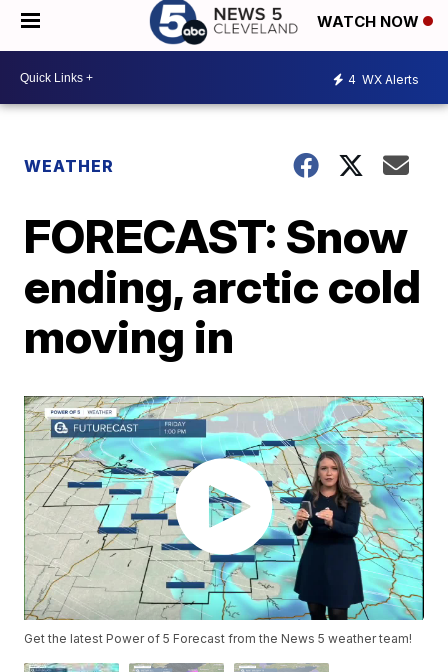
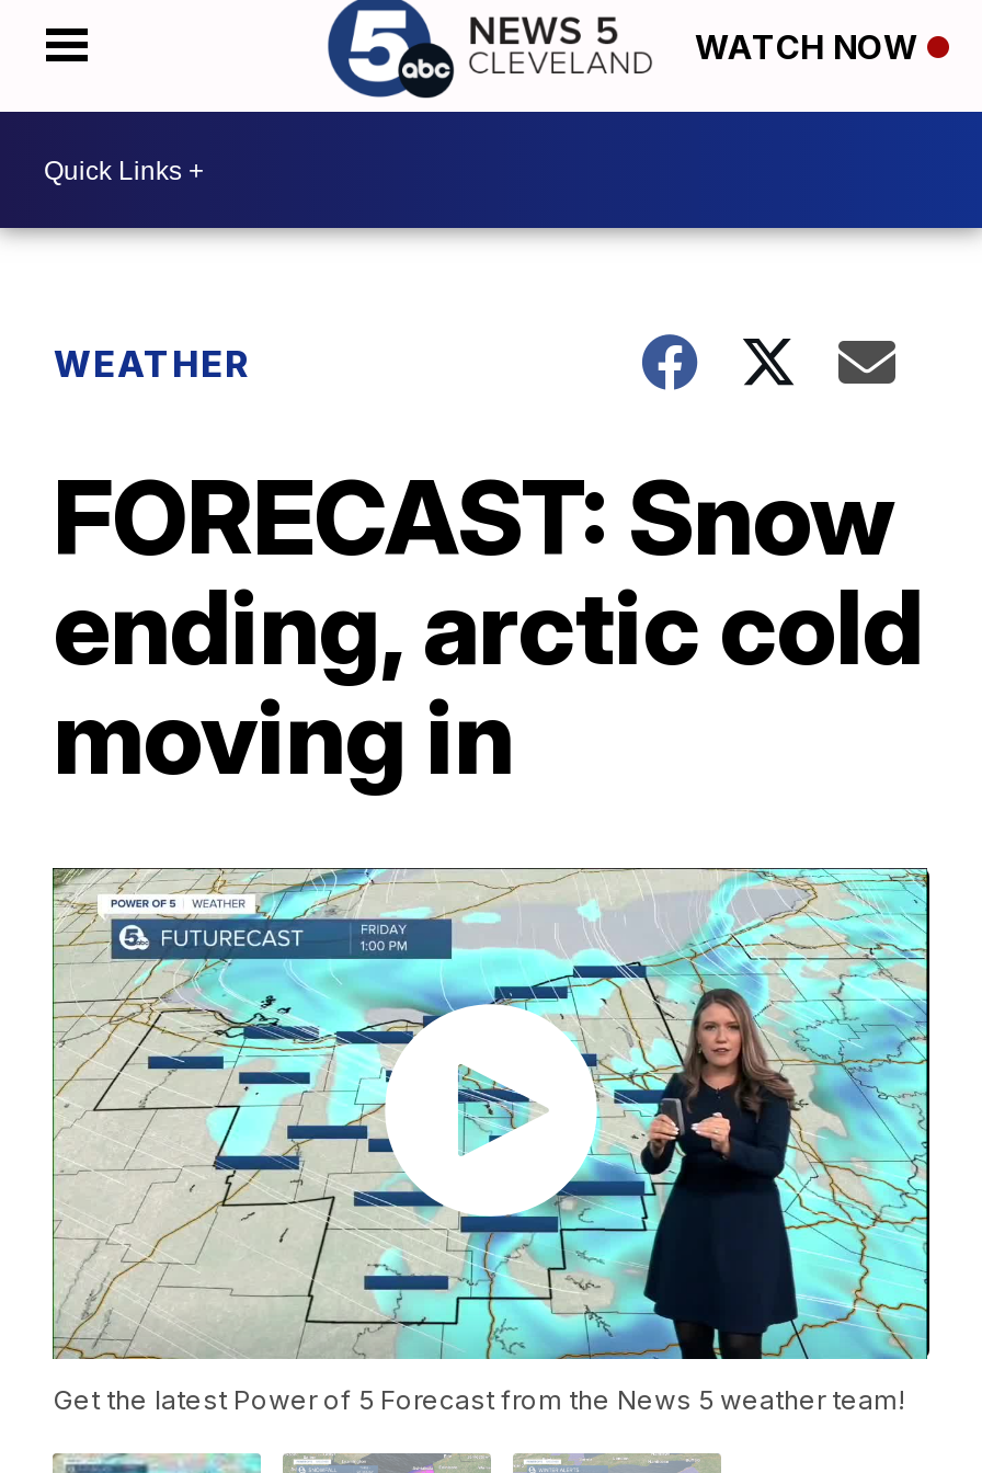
[348,71,419,86] 4 WX Alerts -> none

